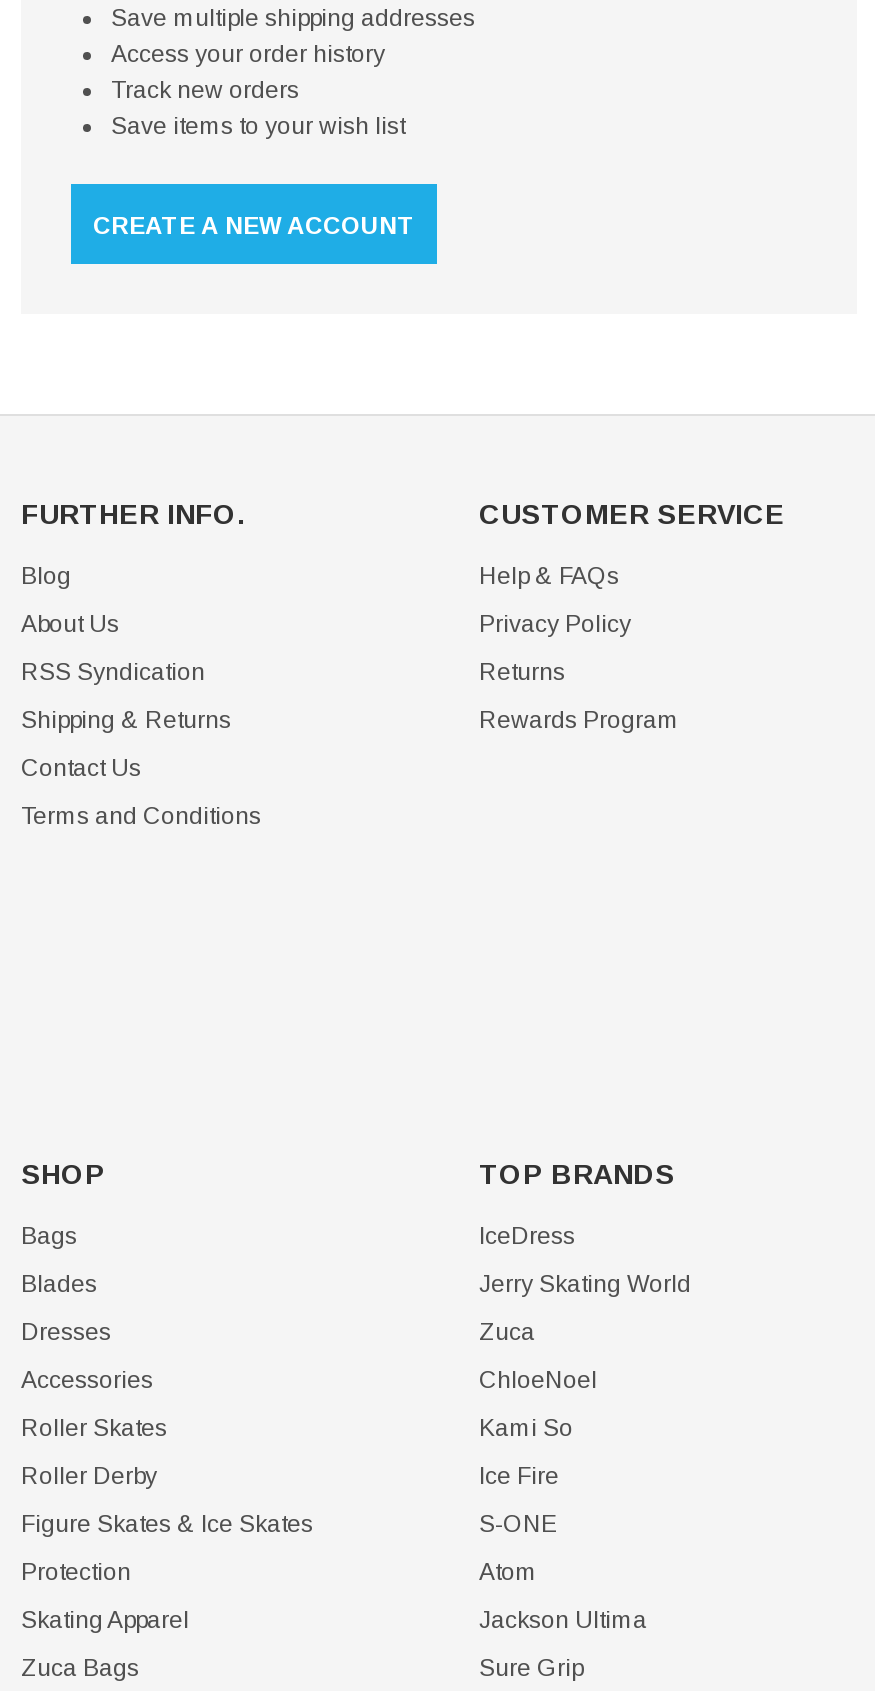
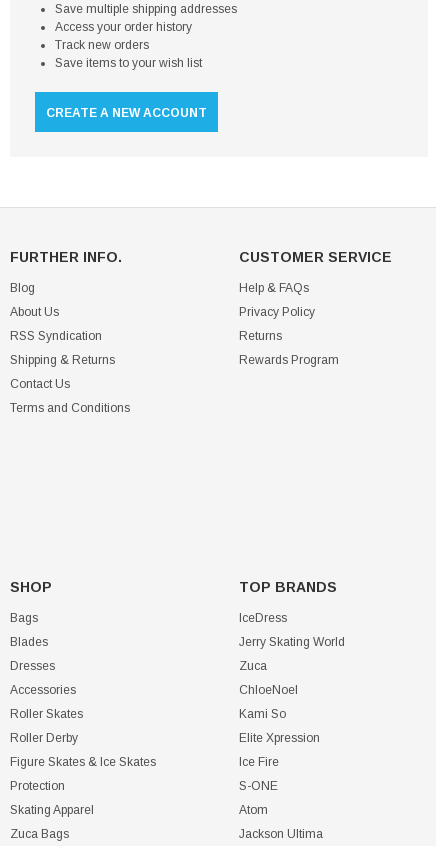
moved [479,1462,647,1634] -> [239,755,323,841]: Ice Fire | S-ONE | Atom | Jackson Ultima
none -> [239,731,320,745] Elite Xpression
[479,1654,583,1682] Sure Grip -> none

